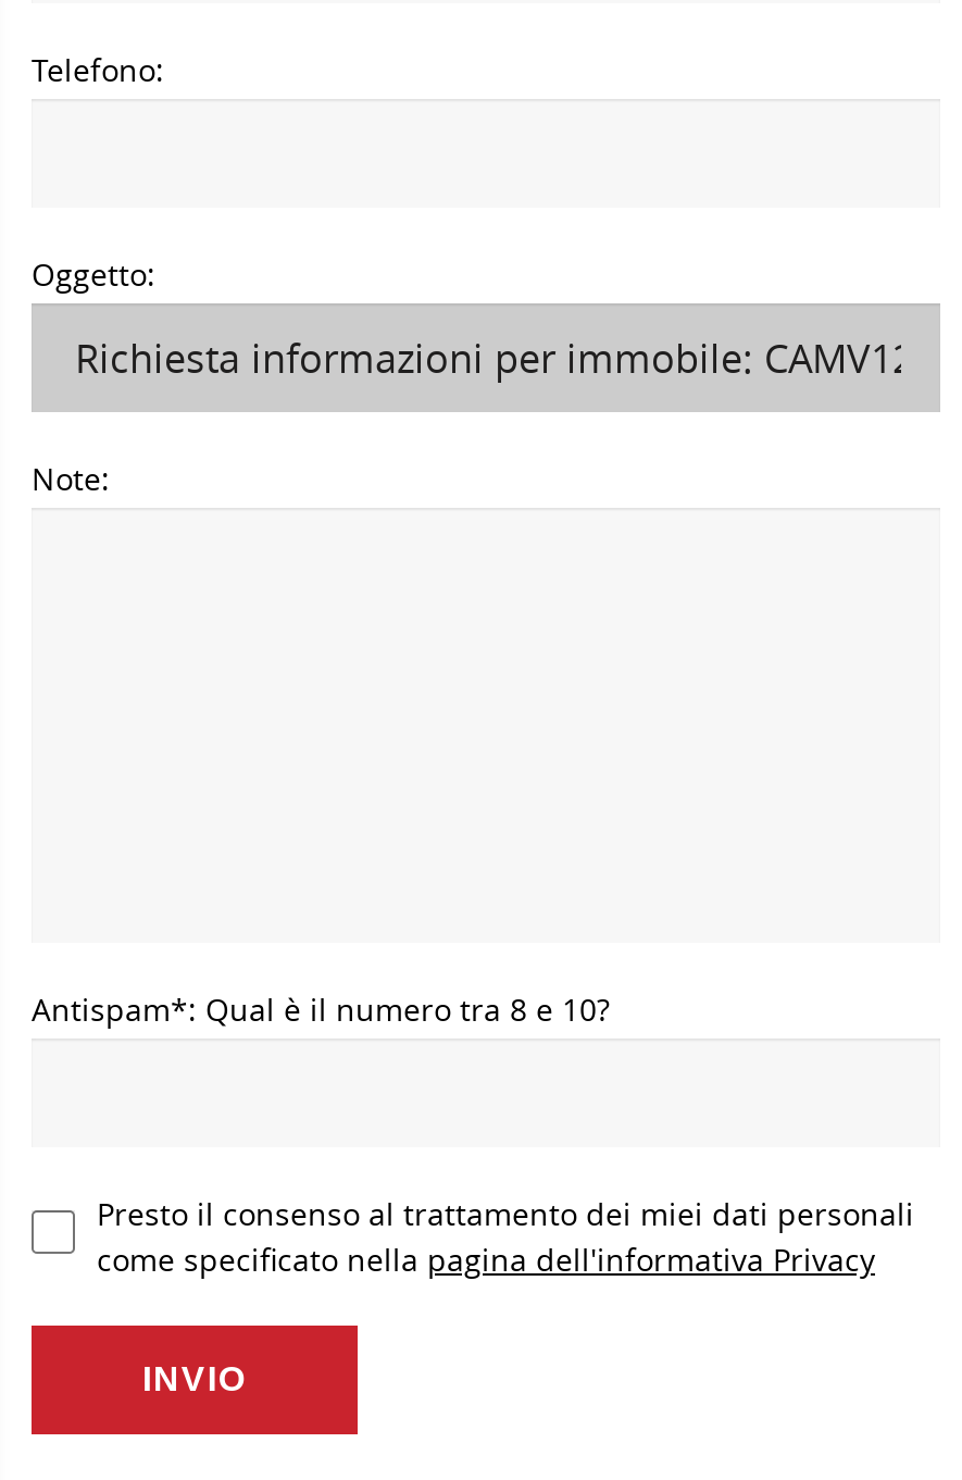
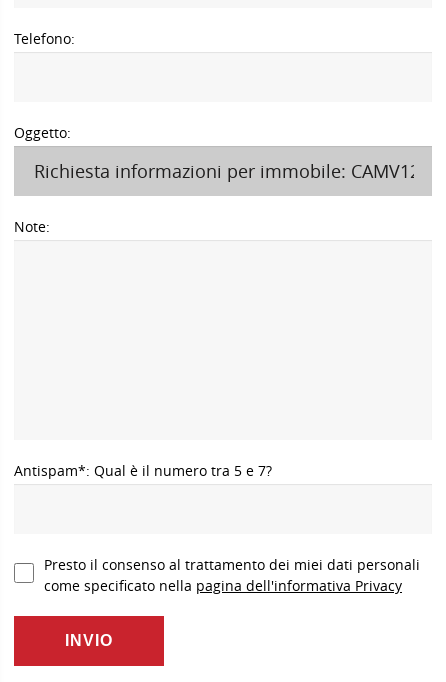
[32,990,610,1031] Antispam*: Qual è il numero tra 8 e 10? -> [14,461,272,480] Antispam*: Qual è il numero tra 5 e 7?

